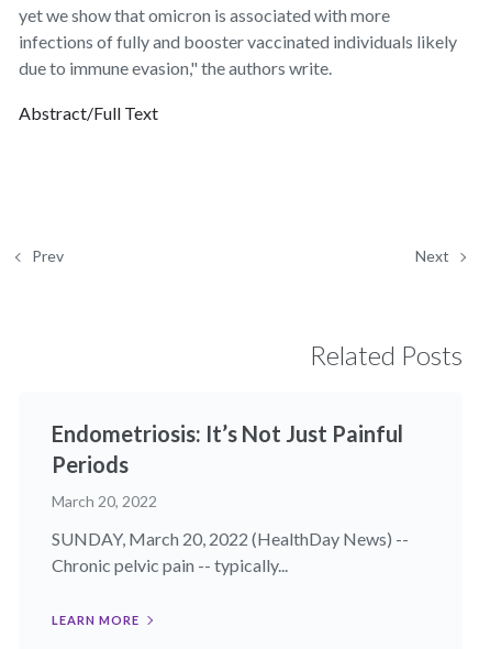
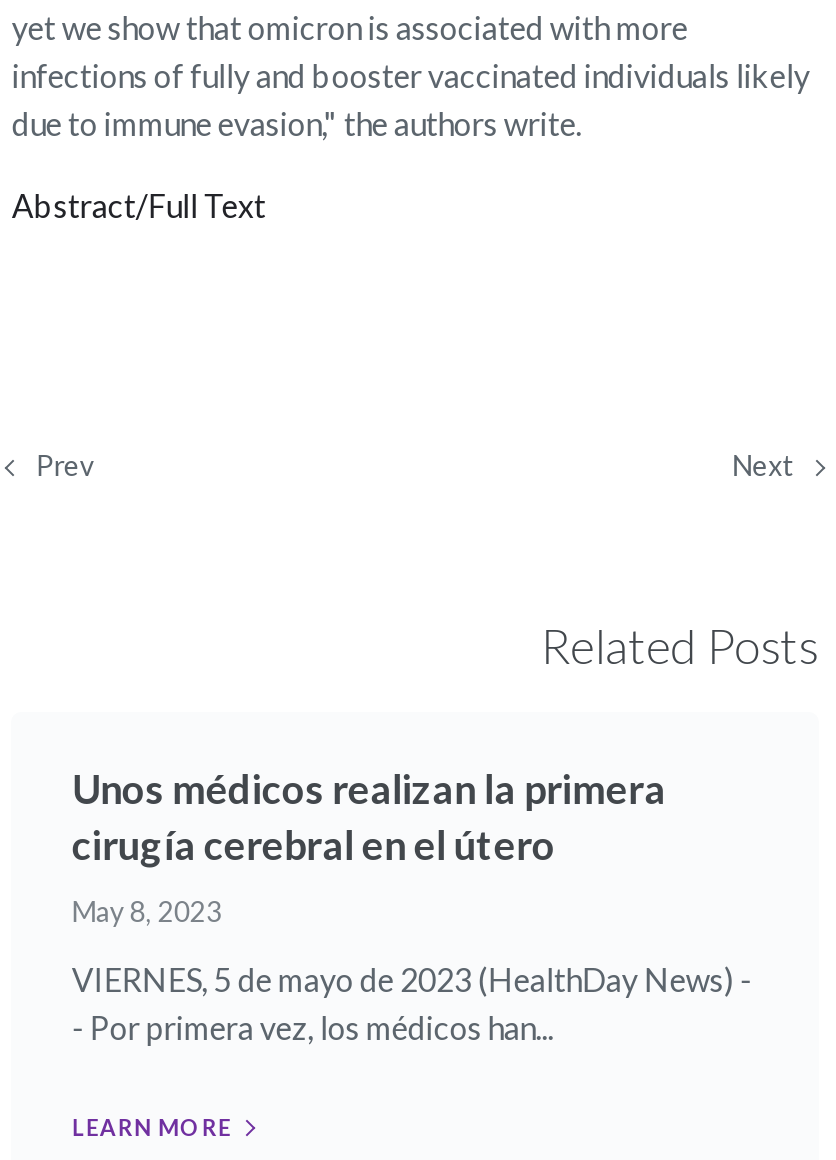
[52,420,404,477] Endometriosis: It’s Not Just Painful | Periods -> [72,764,666,868] Unos médicos realizan la primera | cirugía cerebral en el útero
[52,491,158,510] March 20, 2022 -> [72,894,222,928] May 8, 2023
[52,528,409,575] SUNDAY, March 20, 2022 (HealthDay News) -- | Chronic pelvic pain -- typically... -> [72,960,752,1046] VIERNES, 5 de mayo de 2023 (HealthDay News) - | - Por primera vez, los médicos han...

